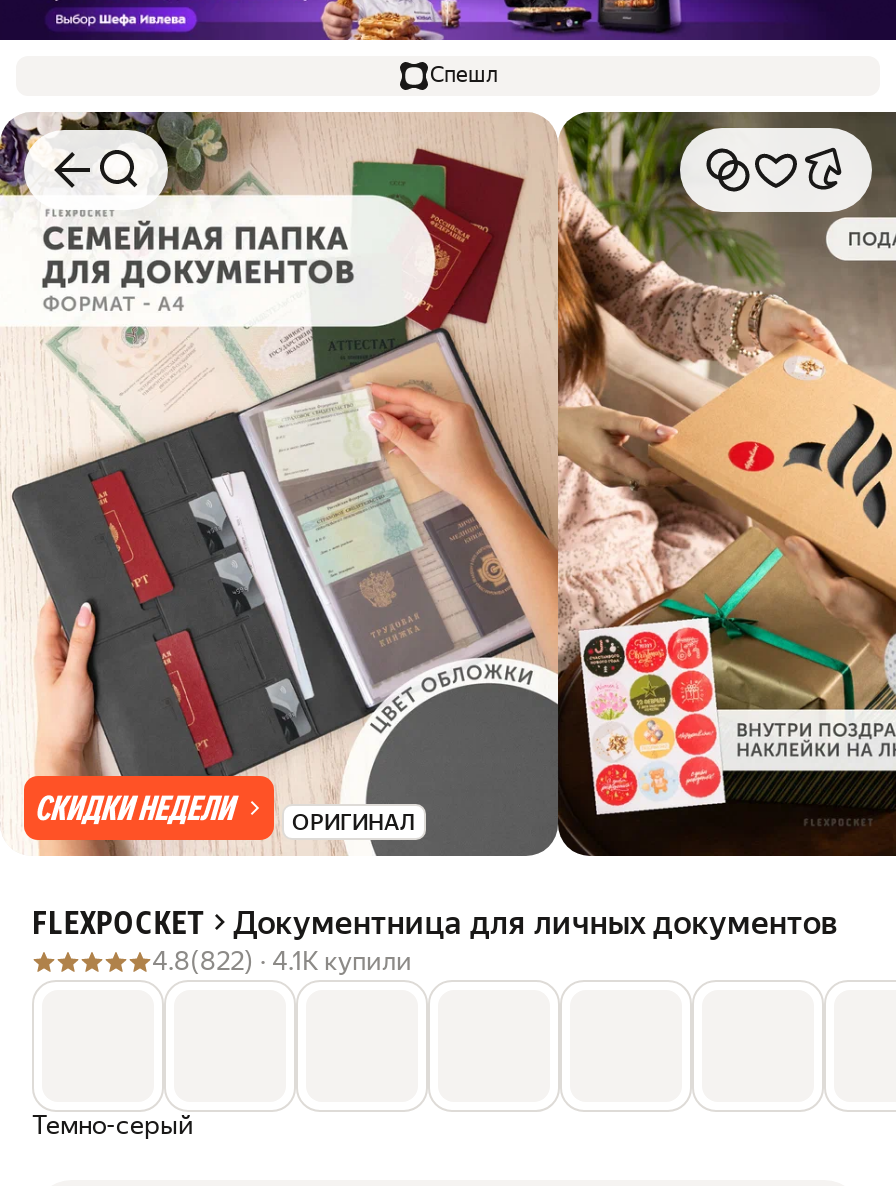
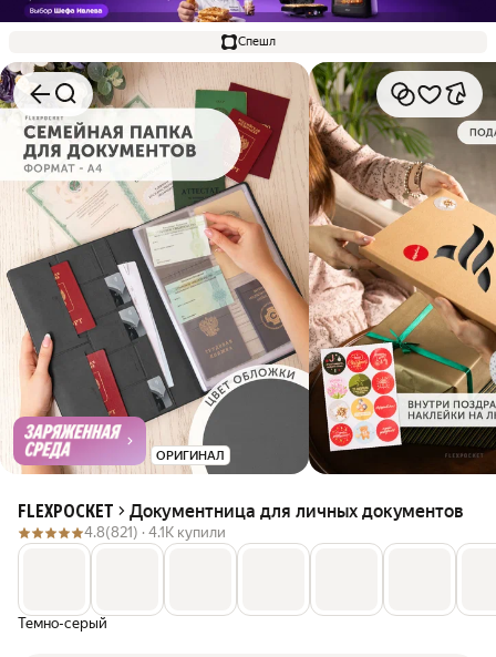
[22,752,276,842] [image] -> [12,415,152,466] [image]
[152,946,412,976] 4.8(822) · 4.1K купили -> [84,524,226,541] 4.8(821) · 4.1K купили

